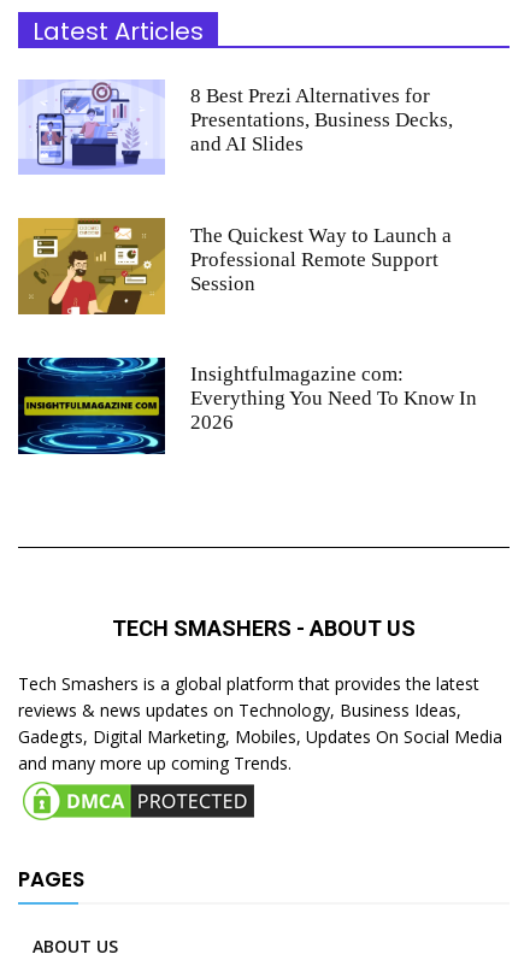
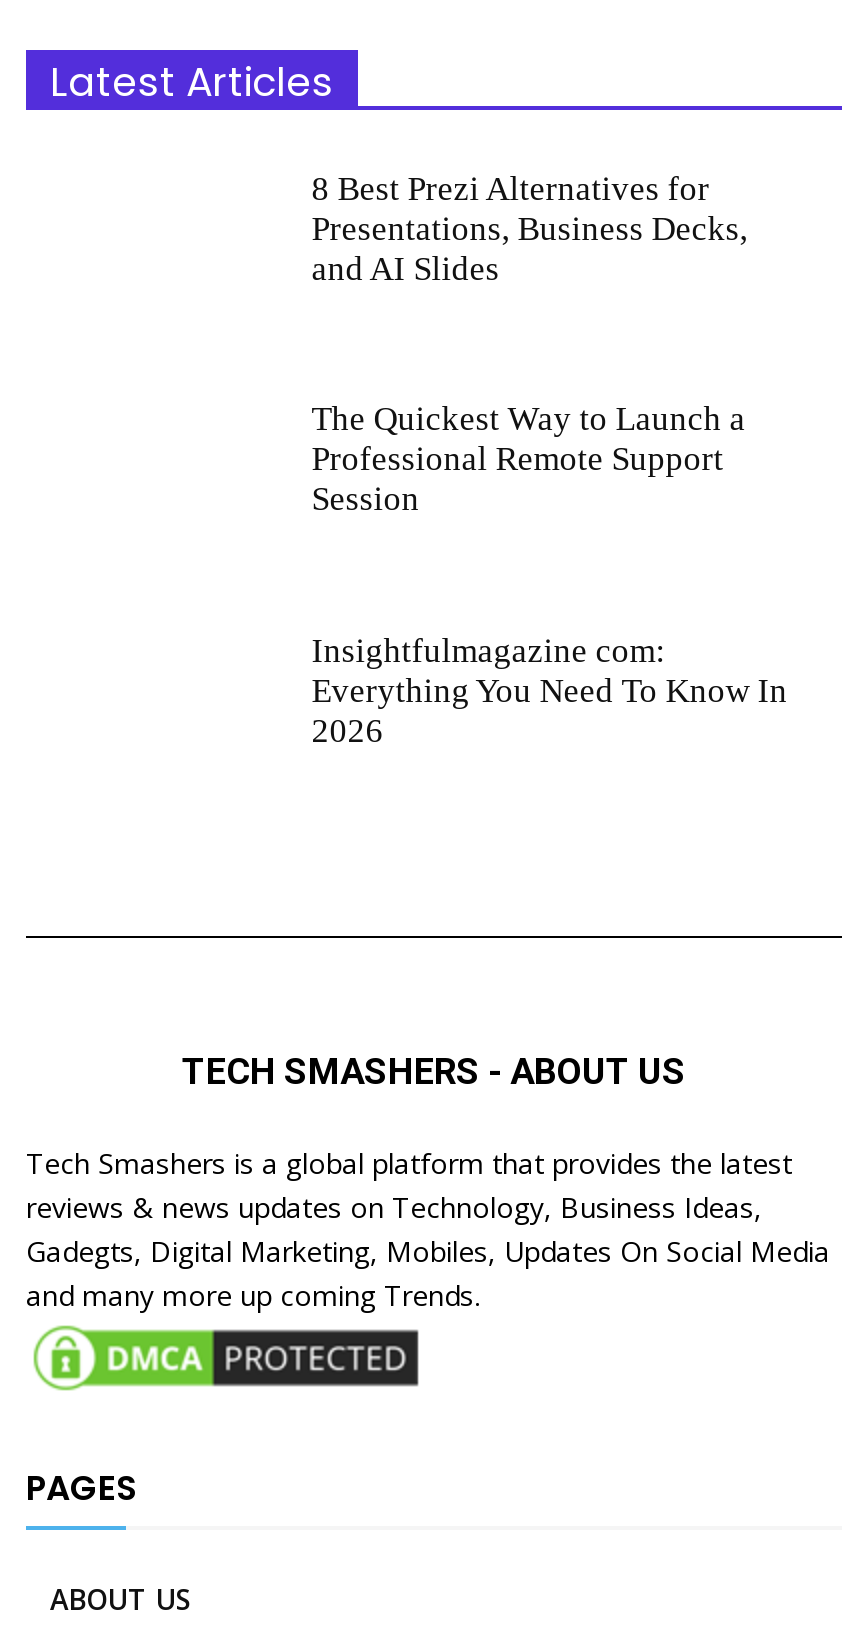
[18,79,165,175] [image] -> none
[17,217,166,316] [image] -> none
[17,357,166,455] [image] -> none

